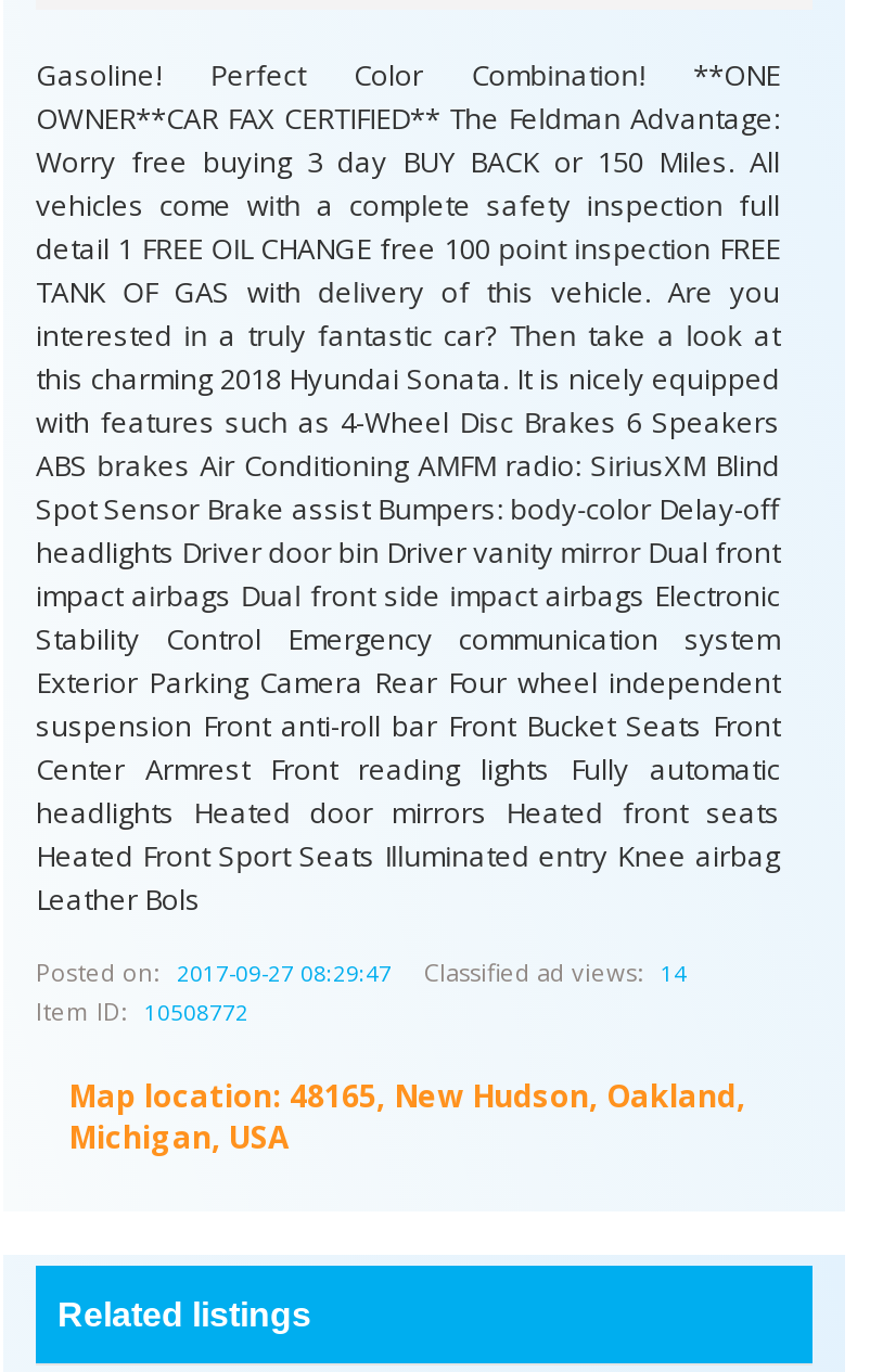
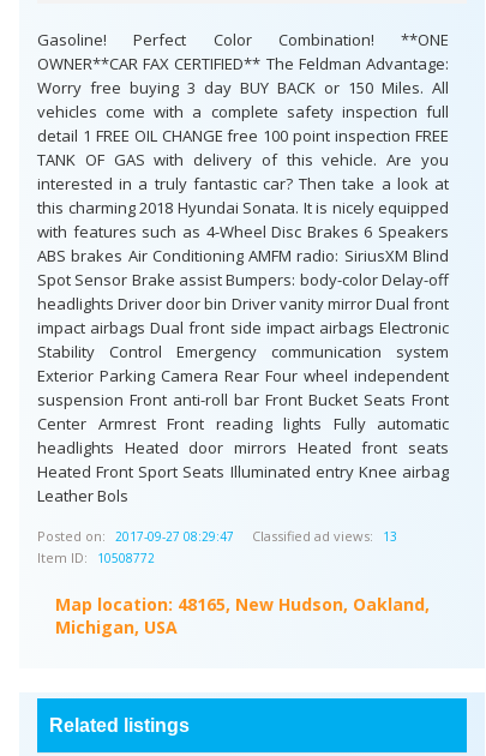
[424,956,687,988] Classified ad views: 14 -> [252,527,397,545] Classified ad views: 13

